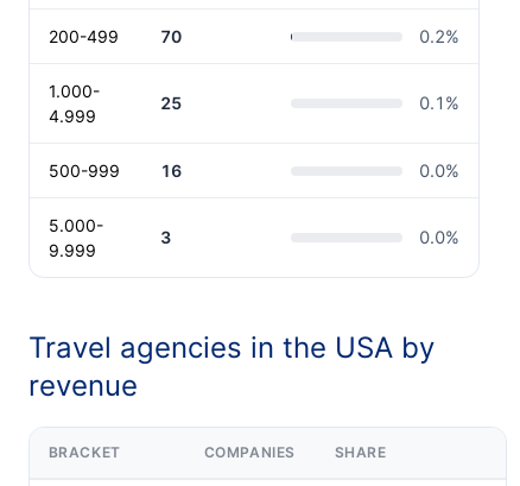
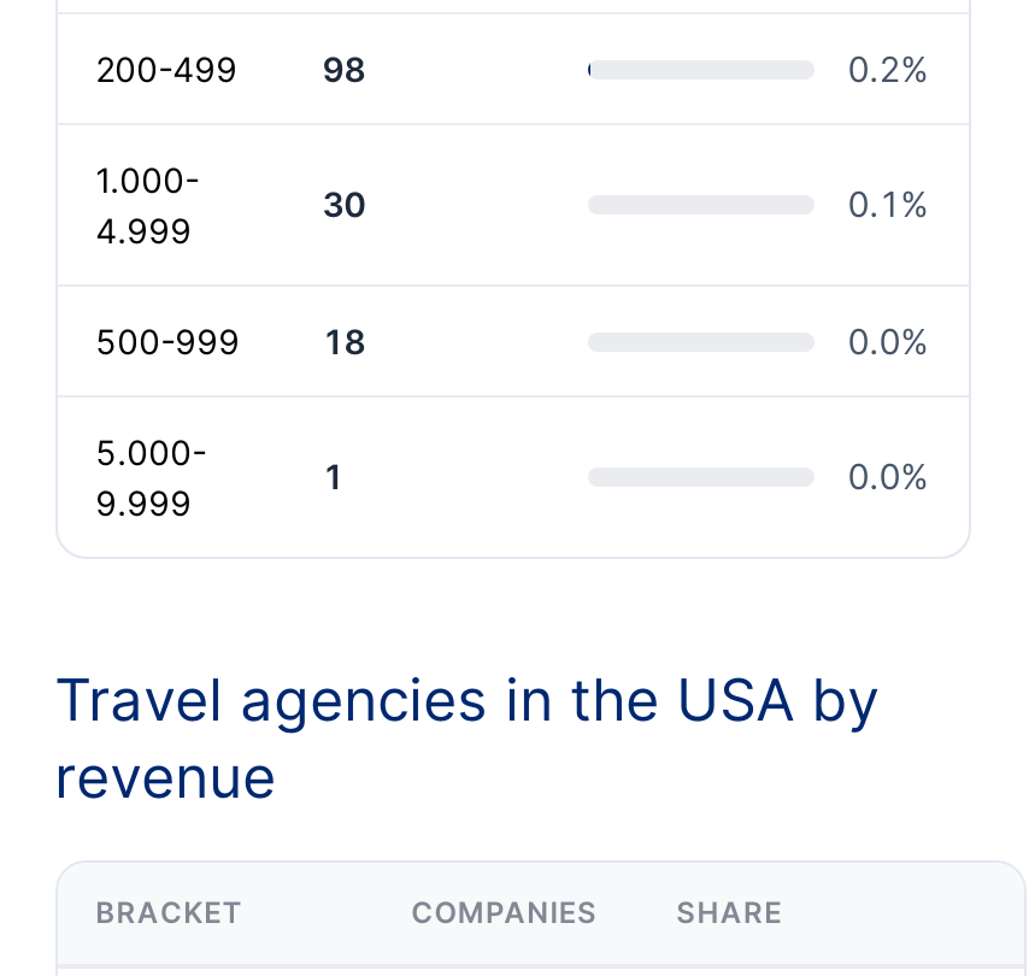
[160,26,181,46] 70 -> [322,48,366,89] 98
[160,93,181,113] 25 -> [322,183,366,224] 30
[48,160,181,181] 500-999 16 -> [96,321,366,361] 500-999 18
[160,227,171,247] 3 -> [322,455,344,496] 1

